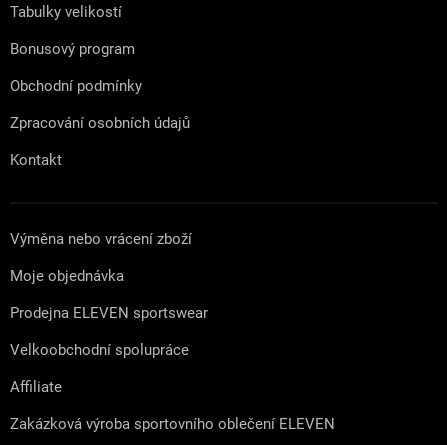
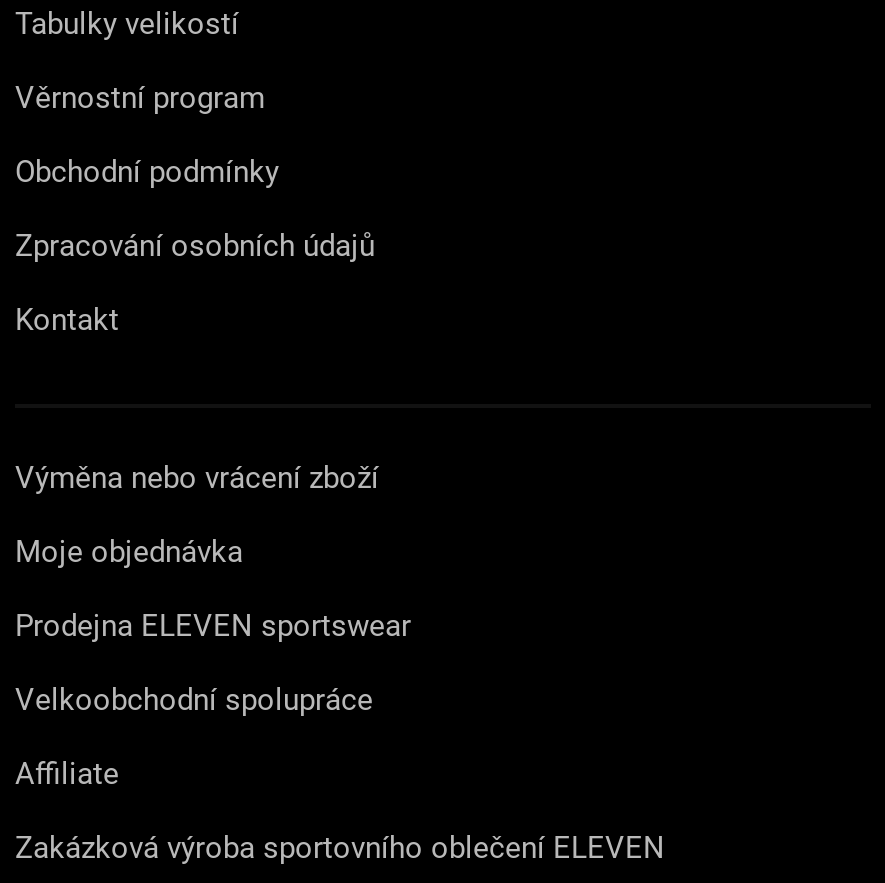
[10,40,135,58] Bonusový program -> [15,79,265,115] Věrnostní program

